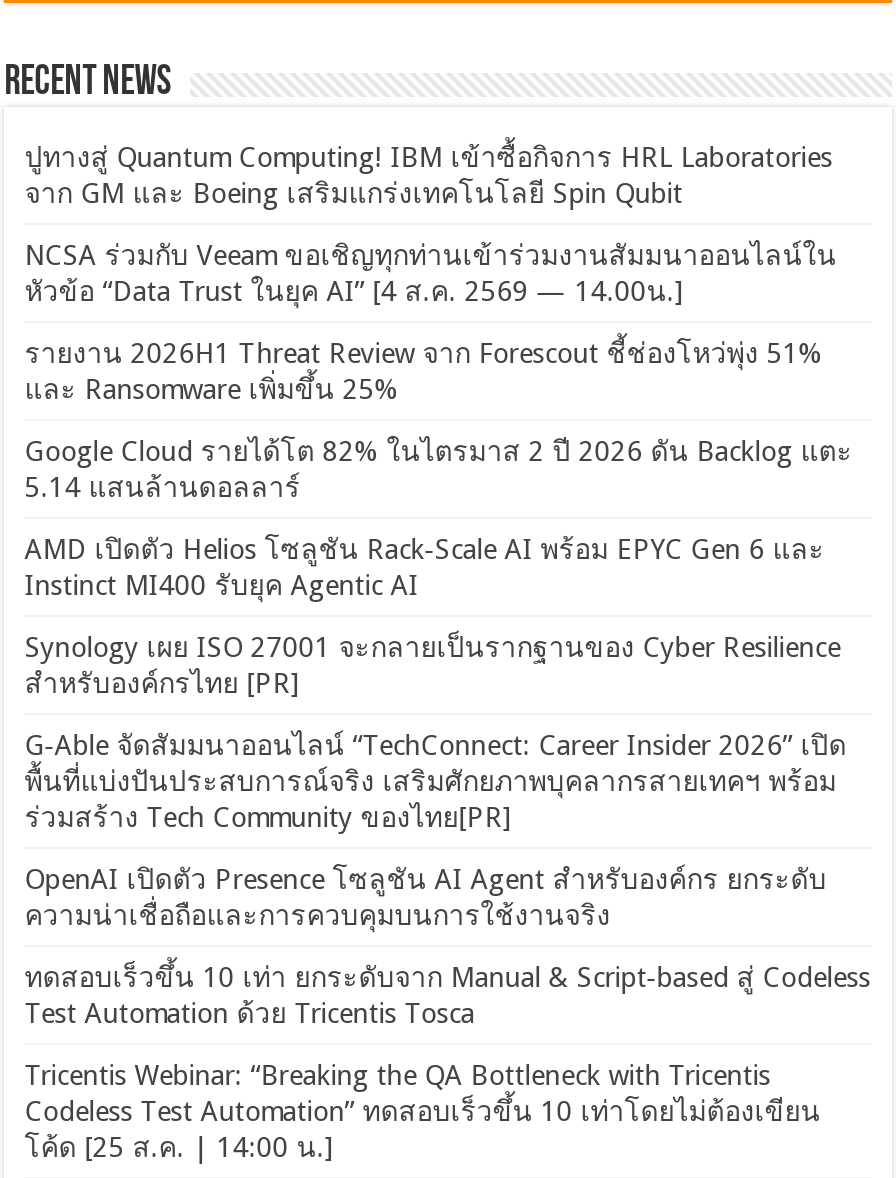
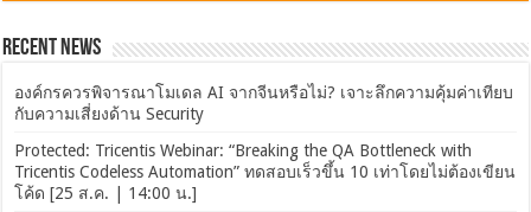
[24,140,870,1126] ปูทางสู่ Quantum Computing! IBM เข้าซื้อกิจการ HRL Laboratories | จาก GM และ Boeing เสริมแกร่งเทคโนโลยี Spin Qubit | NCSA ร่วมกับ Veeam ขอเชิญทุกท่านเข้าร่วมงานสัมมนาออนไลน์ใน | หัวข้อ “Data Trust ในยุค AI” [4 ส.ค. 2569 — 14.00น.] | รายงาน 2026H1 Threat Review จาก Forescout ชี้ช่องโหว่พุ่ง 51% | และ Ransomware เพิ่มขึ้น 25% | Google Cloud รายได้โต 82% ในไตรมาส 2 ปี 2026 ดัน Backlog แตะ | 5.14 แสนล้านดอลลาร์ | AMD เปิดตัว Helios โซลูชัน Rack-Scale AI พร้อม EPYC Gen 6 และ | Instinct MI400 รับยุค Agentic AI | Synology เผย ISO 27001 จะกลายเป็นรากฐานของ Cyber Resilience | สำหรับองค์กรไทย [PR] | G-Able จัดสัมมนาออนไลน์ “TechConnect: Career Insider 2026” เปิด | พื้นที่แบ่งปันประสบการณ์จริง เสริมศักยภาพบุคลากรสายเทคฯ พร้อม | ร่วมสร้าง Tech Community ของไทย[PR] | OpenAI เปิดตัว Presence โซลูชัน AI Agent สำหรับองค์กร ยกระดับ | ความน่าเชื่อถือและการควบคุมบนการใช้งานจริง | ทดสอบเร็วขึ้น 10 เท่า ยกระดับจาก Manual & Script-based สู่ Codeless | Test Automation ด้วย Tricentis Tosca | Tricentis Webinar: “Breaking the QA Bottleneck with Tricentis | Codeless Test Automation” ทดสอบเร็วขึ้น 10 เท่าโดยไม่ต้องเขียน -> [14,83,516,181] องค์กรควรพิจารณาโมเดล AI จากจีนหรือไม่? เจาะลึกความคุ้มค่าเทียบ | กับความเสี่ยงด้าน Security | Protected: Tricentis Webinar: “Breaking the QA Bottleneck with | Tricentis Codeless Automation” ทดสอบเร็วขึ้น 10 เท่าโดยไม่ต้องเขียน

